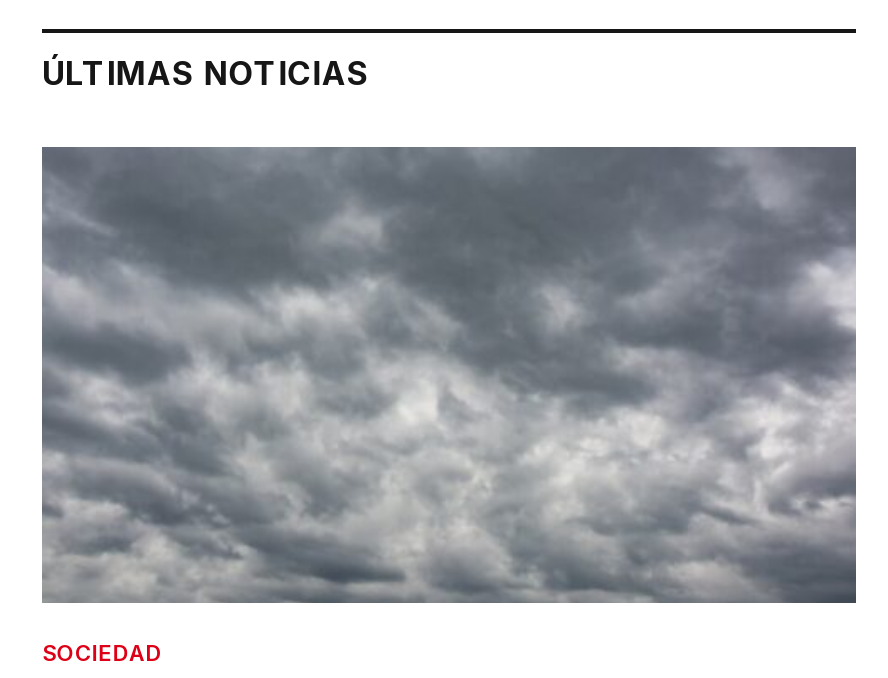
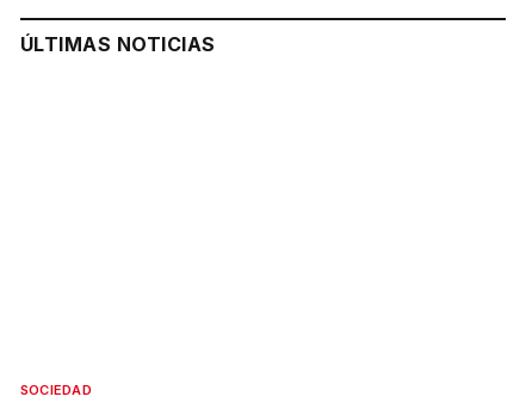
[40,145,858,605] [image] -> none

